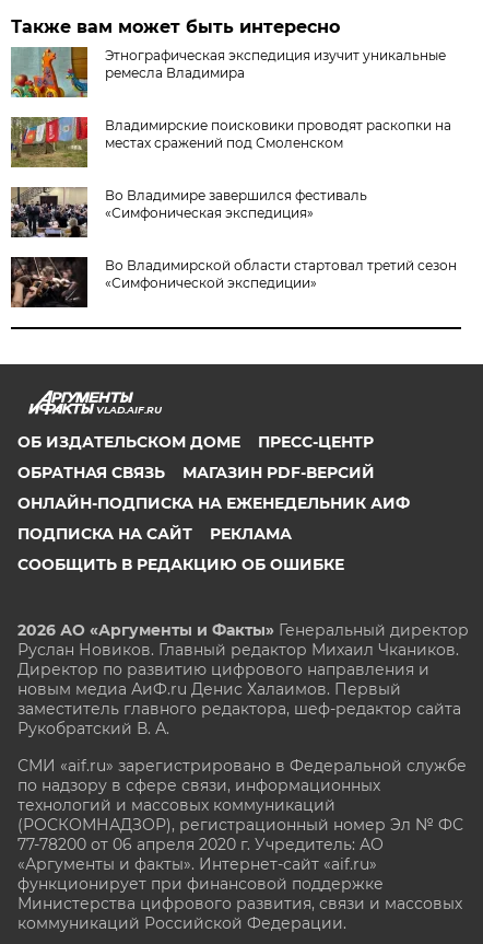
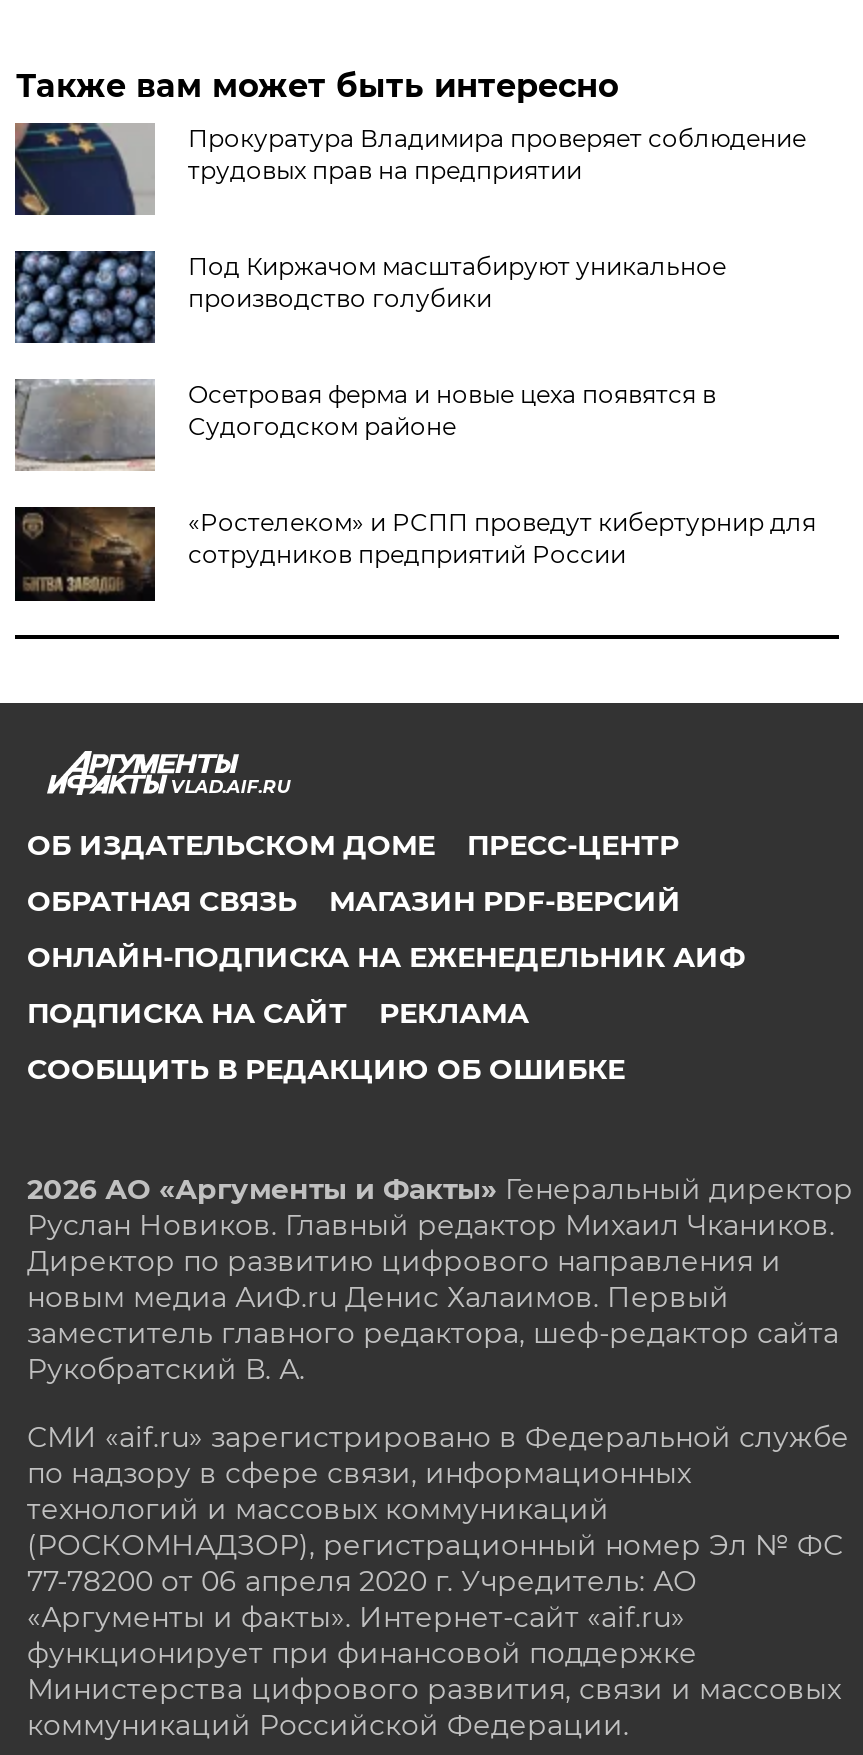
[10,47,446,98] [image] | Этнографическая экспедиция изучит уникальные | ремесла Владимира -> [13,121,806,217] [image] | Прокуратура Владимира проверяет соблюдение | трудовых прав на предприятии
[10,116,452,168] [image] | Владимирские поисковики проводят раскопки на | местах сражений под Смоленском -> [13,249,726,345] [image] | Под Киржачом масштабируют уникальное | производство голубики
[11,187,368,238] [image] | Во Владимире завершился фестиваль | «Симфоническая экспедиция» -> [13,379,716,471] [image] | Осетровая ферма и новые цеха появятся в | Судогодском районе
[10,257,457,308] [image] | Во Владимирской области стартовал третий сезон | «Симфонической экспедиции» -> [13,507,816,603] [image] | «Ростелеком» и РСПП проведут кибертурнир для | сотрудников предприятий России

